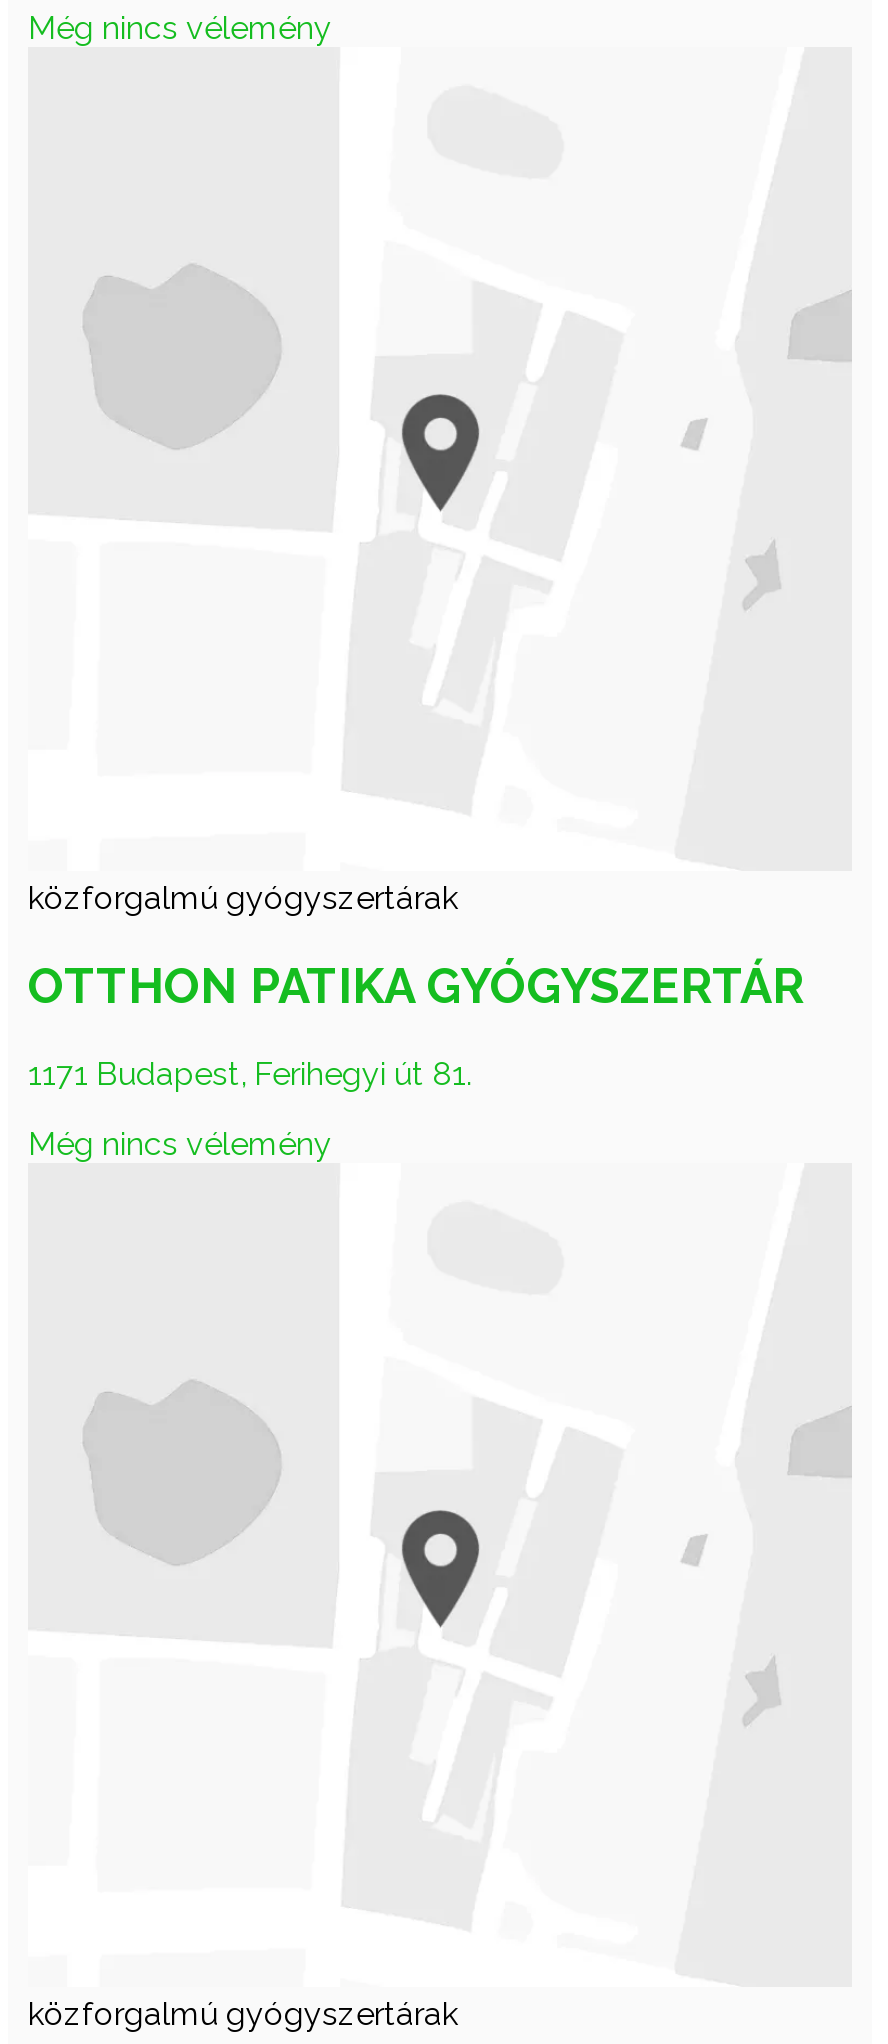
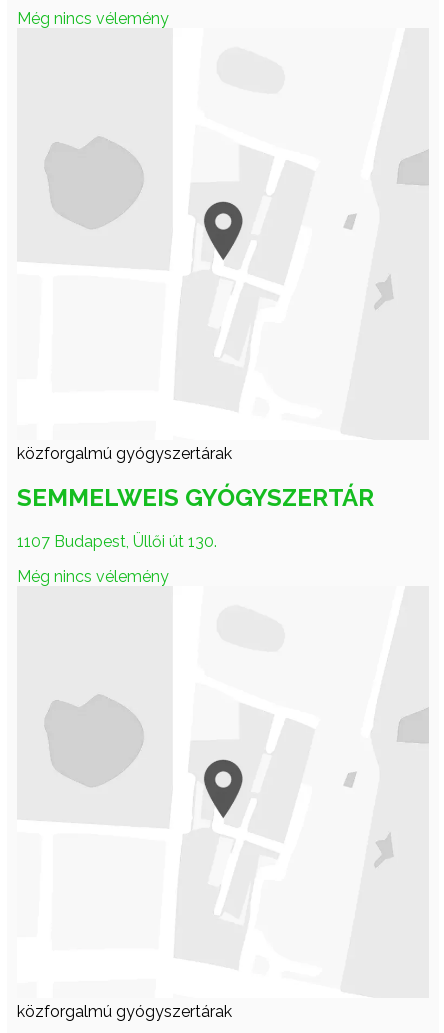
[28,957,804,1015] OTTHON PATIKA GYÓGYSZERTÁR -> [17,483,374,512] SEMMELWEIS GYÓGYSZERTÁR
[28,1055,472,1093] 1171 Budapest, Ferihegyi út 81. -> [17,532,217,551] 1107 Budapest, Üllői út 130.

